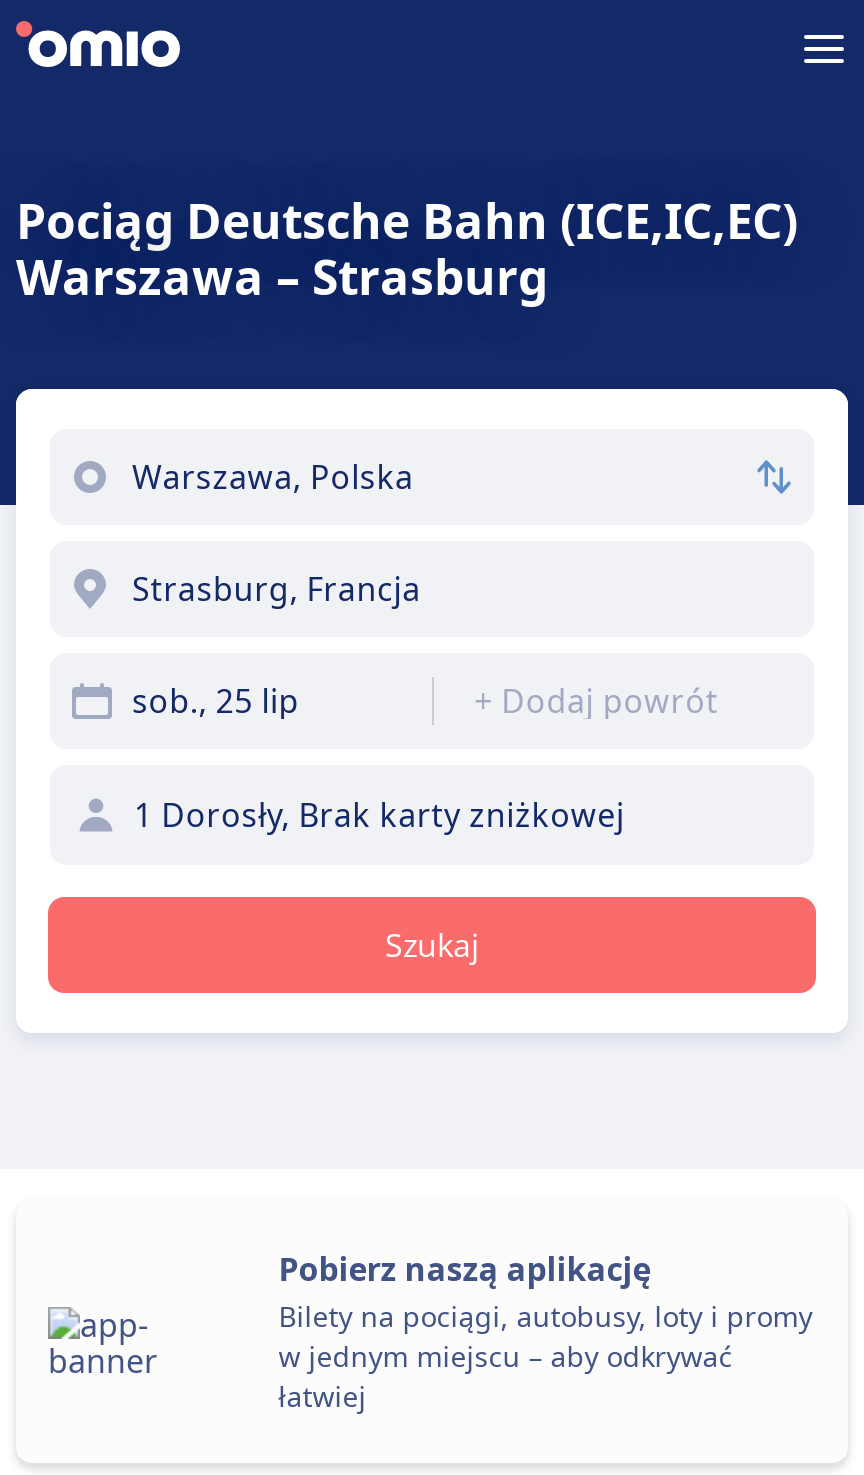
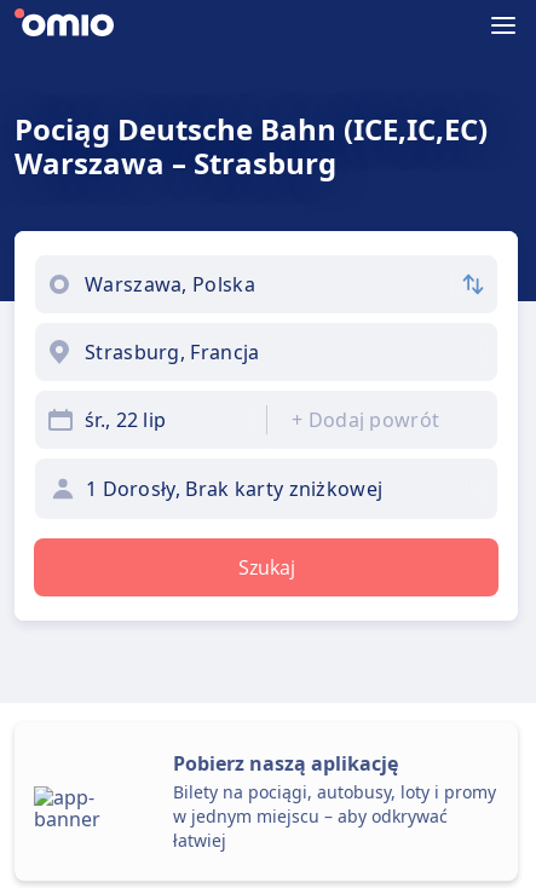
[132,679,299,723] sob., 25 lip -> [85,406,166,433] śr., 22 lip

